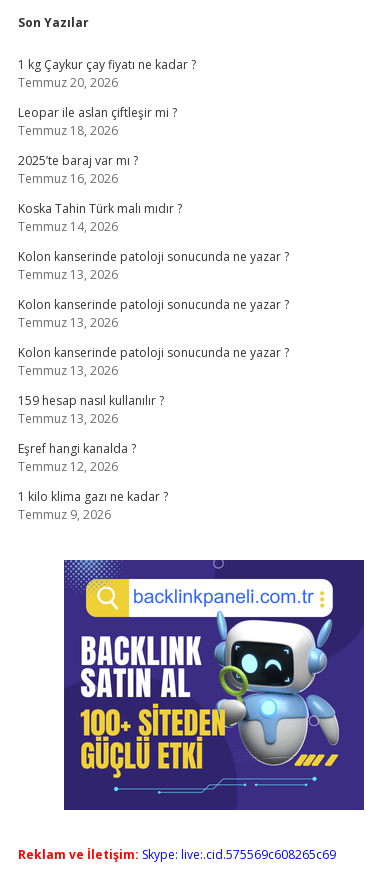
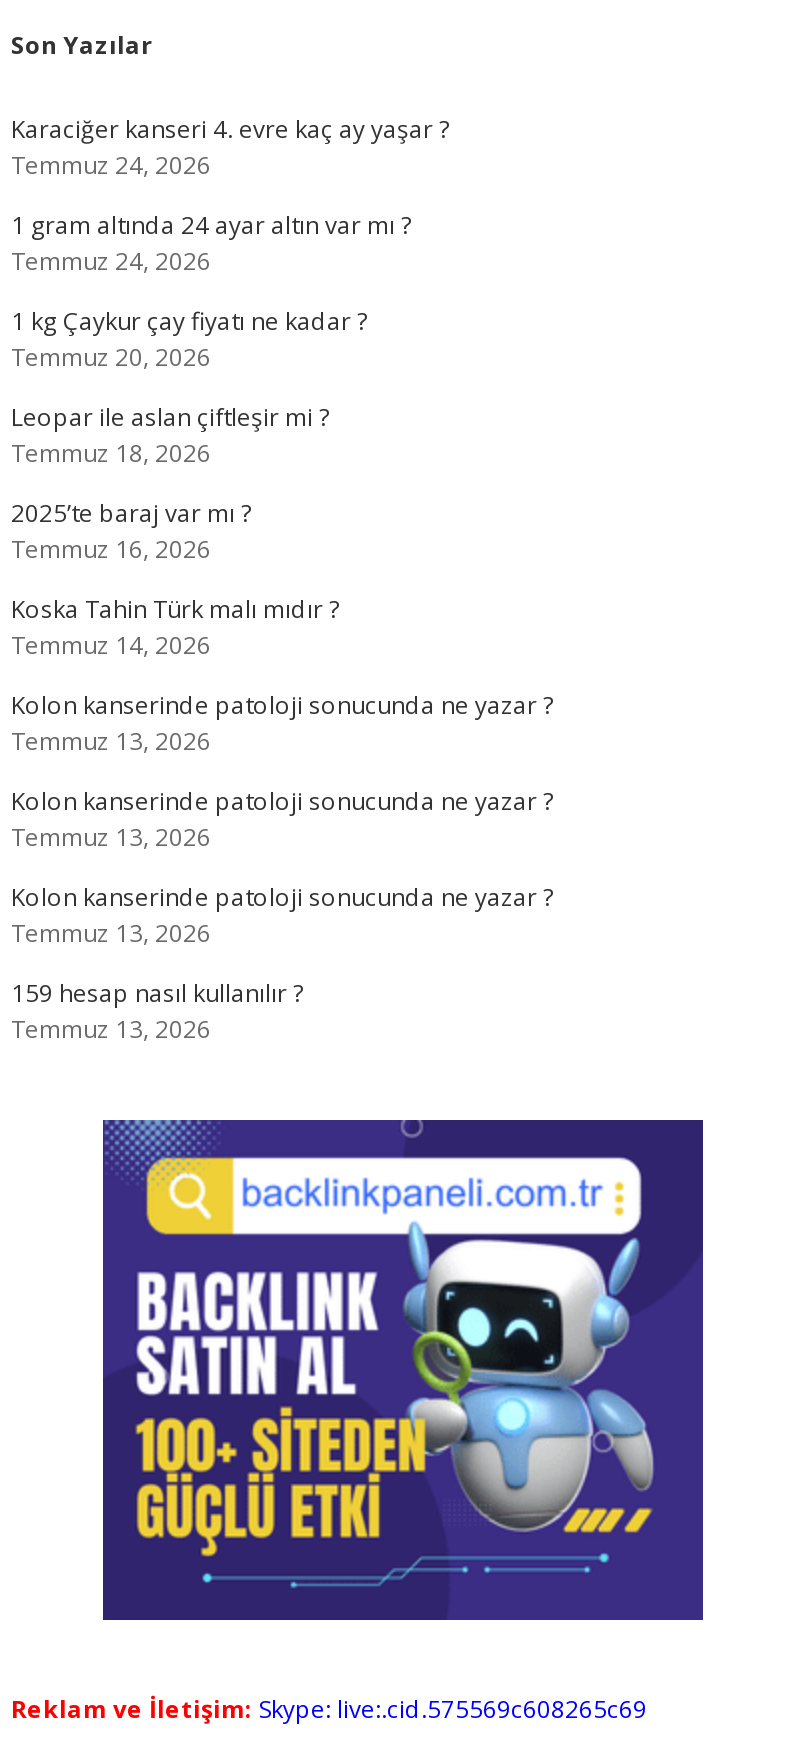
none -> [11,112,449,278] Karaciğer kanseri 4. evre kaç ay yaşar ? | Temmuz 24, 2026 | 1 gram altında 24 ayar altın var mı ? | Temmuz 24, 2026
moved [18,56,289,427] -> [11,304,553,1046]: 1 kg Çaykur çay fiyatı ne kadar ? | Temmuz 20, 2026 | Leopar ile aslan çiftleşir mi ? | ... | 159 hesap nasıl kullanılır ? | Temmuz 13, 2026
[18,440,168,523] Eşref hangi kanalda ? | Temmuz 12, 2026 | 1 kilo klima gazı ne kadar ? | Temmuz 9, 2026 -> none

